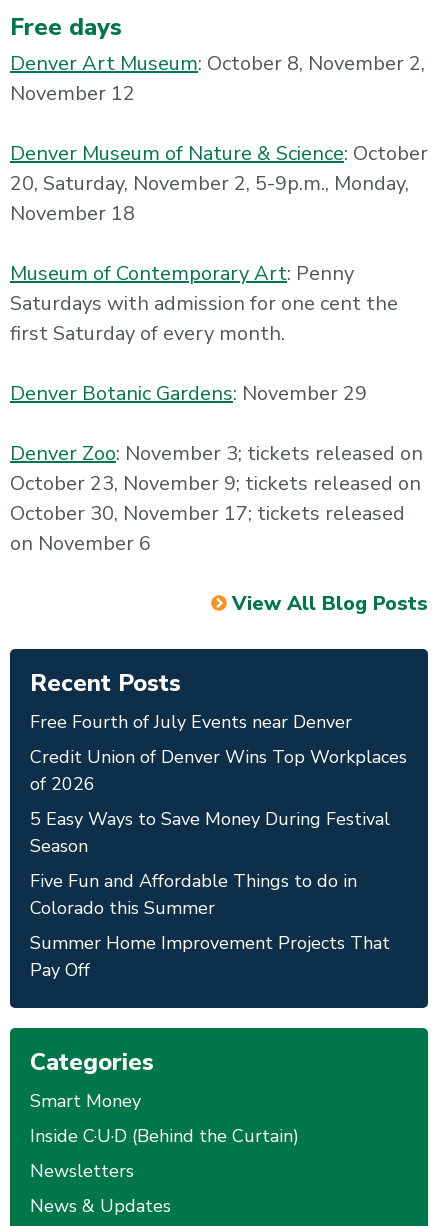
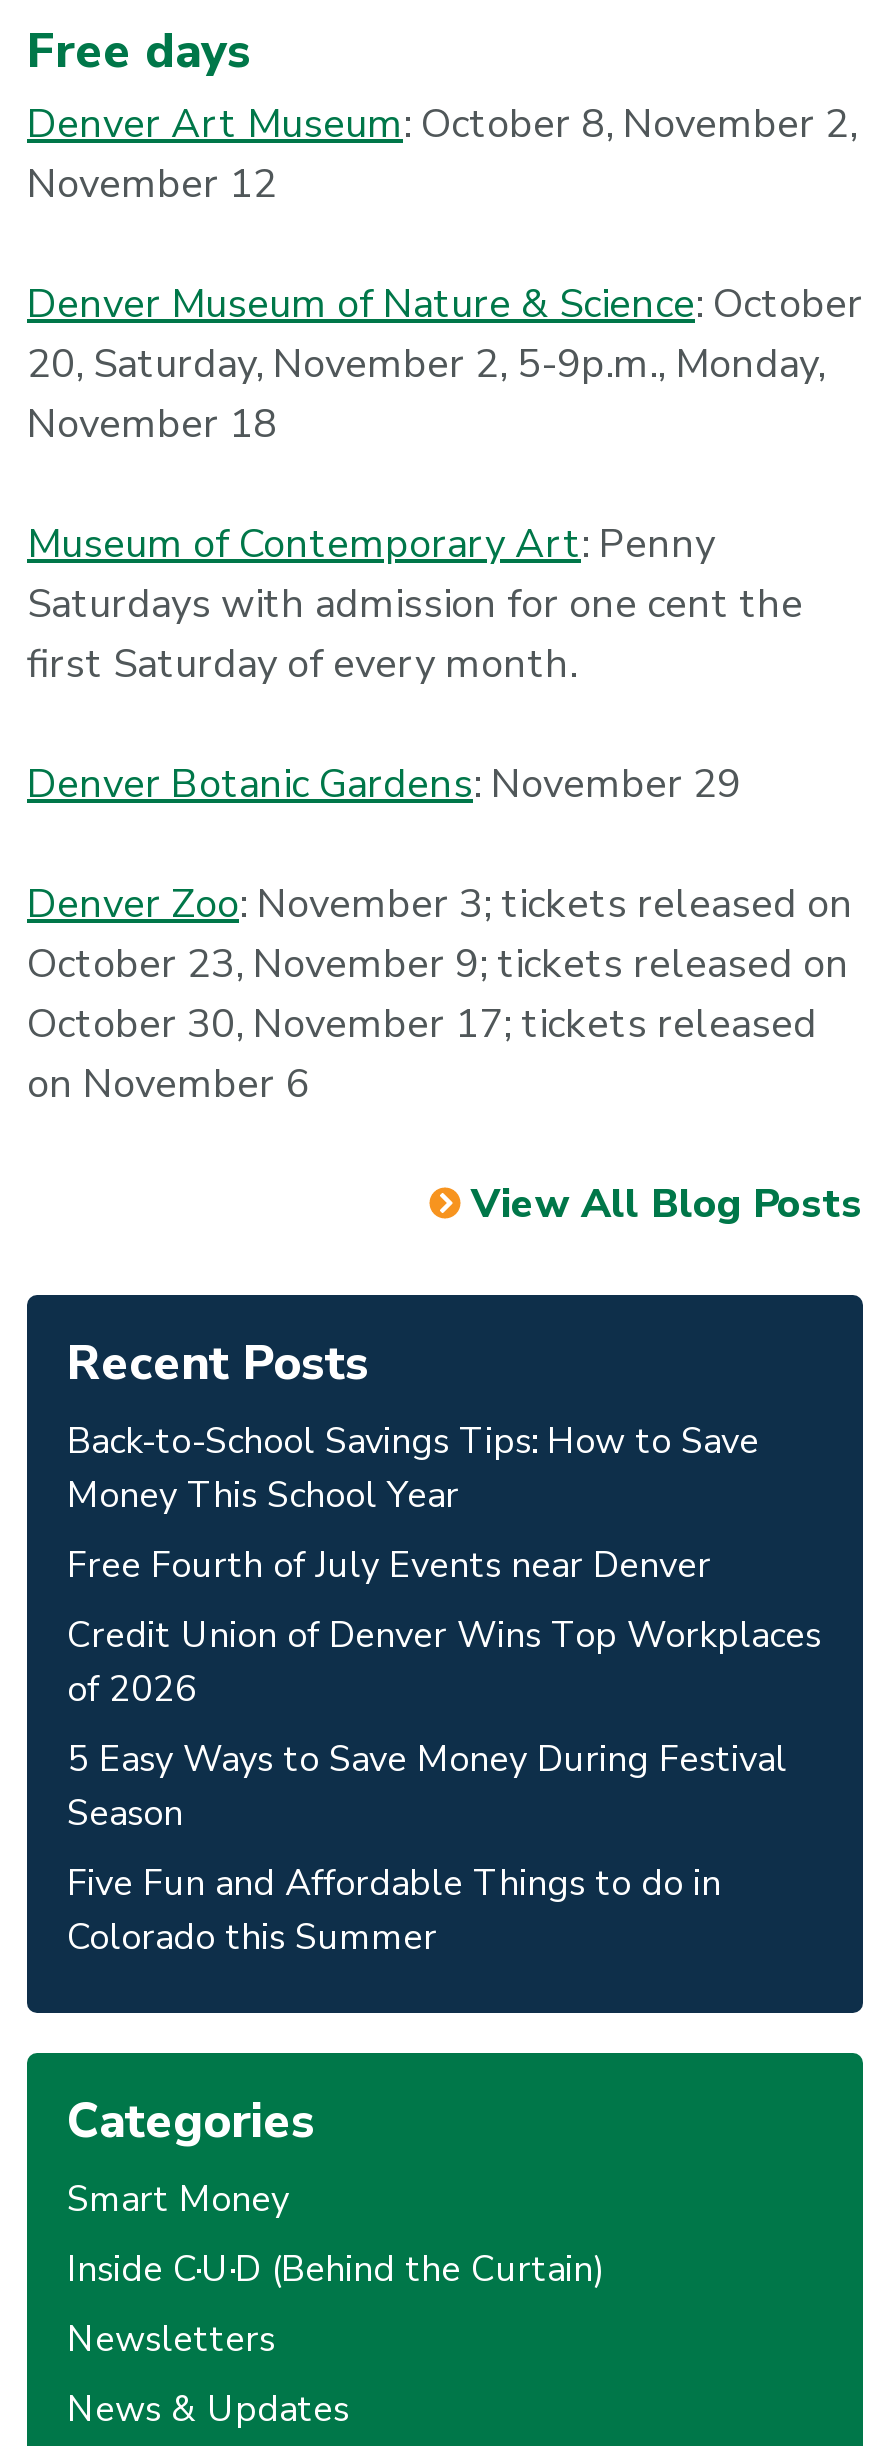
none -> [67,1417,759,1519] Back-to-School Savings Tips: How to Save | Money This School Year
moved [30,710,407,920] -> [67,1541,821,1961]: Free Fourth of July Events near Denver | Credit Union of Denver Wins Top Workplaces | of 2026 | 5 Easy Ways to Save Money During Festival | Season | Five Fun and Affordable Things to do in | Colorado this Summer
[30,931,390,982] Summer Home Improvement Projects That | Pay Off -> none

